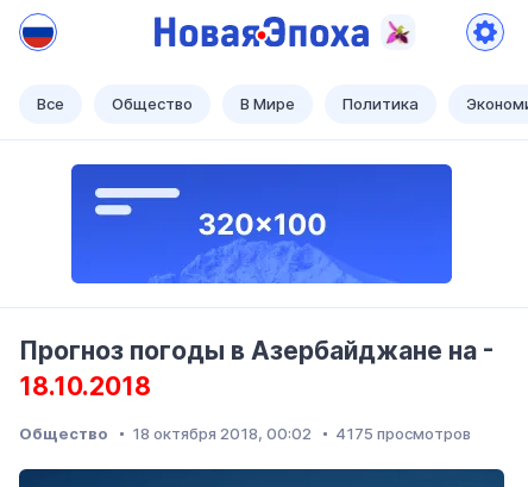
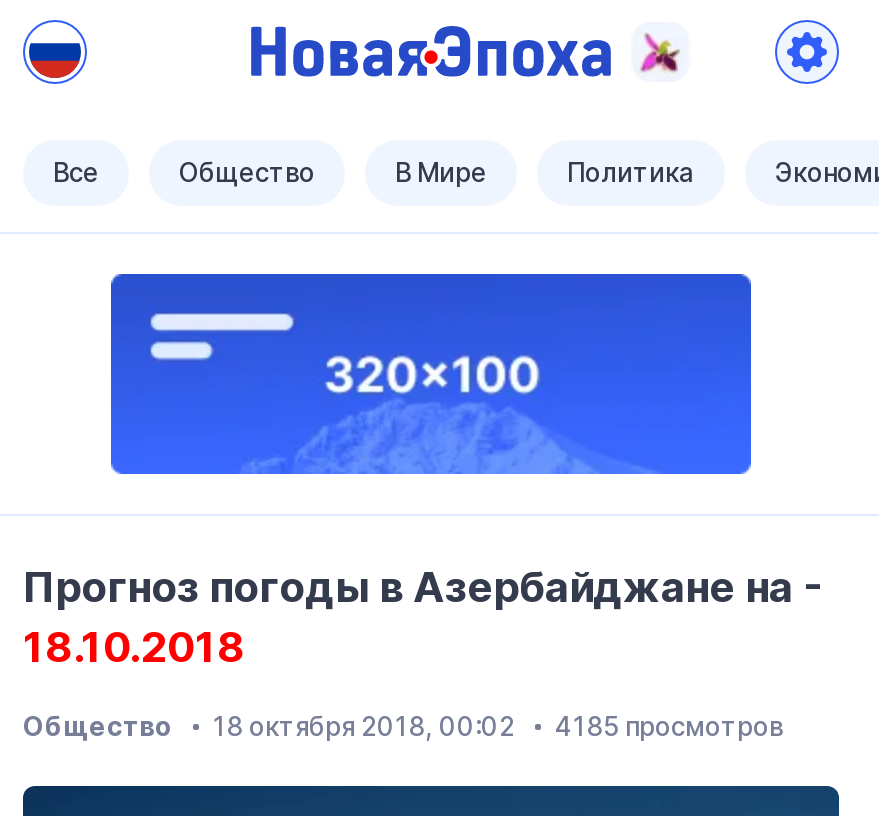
[19,423,471,444] Общество 18 октября 2018, 00:02 4175 просмотров -> [23,708,783,744] Общество 18 октября 2018, 00:02 4185 просмотров

